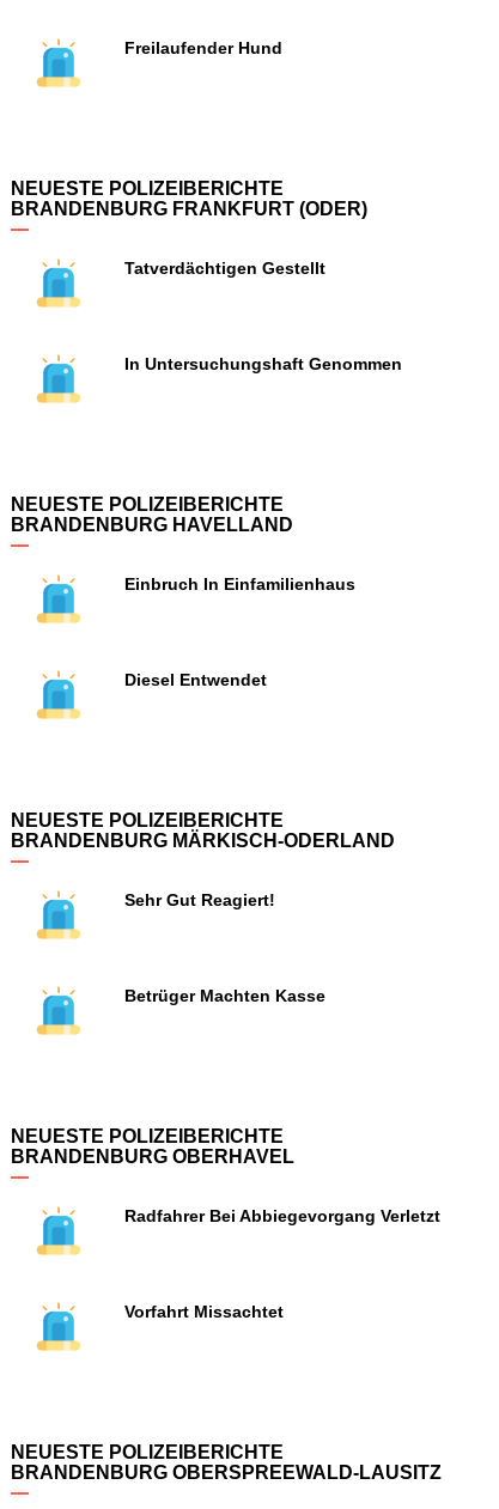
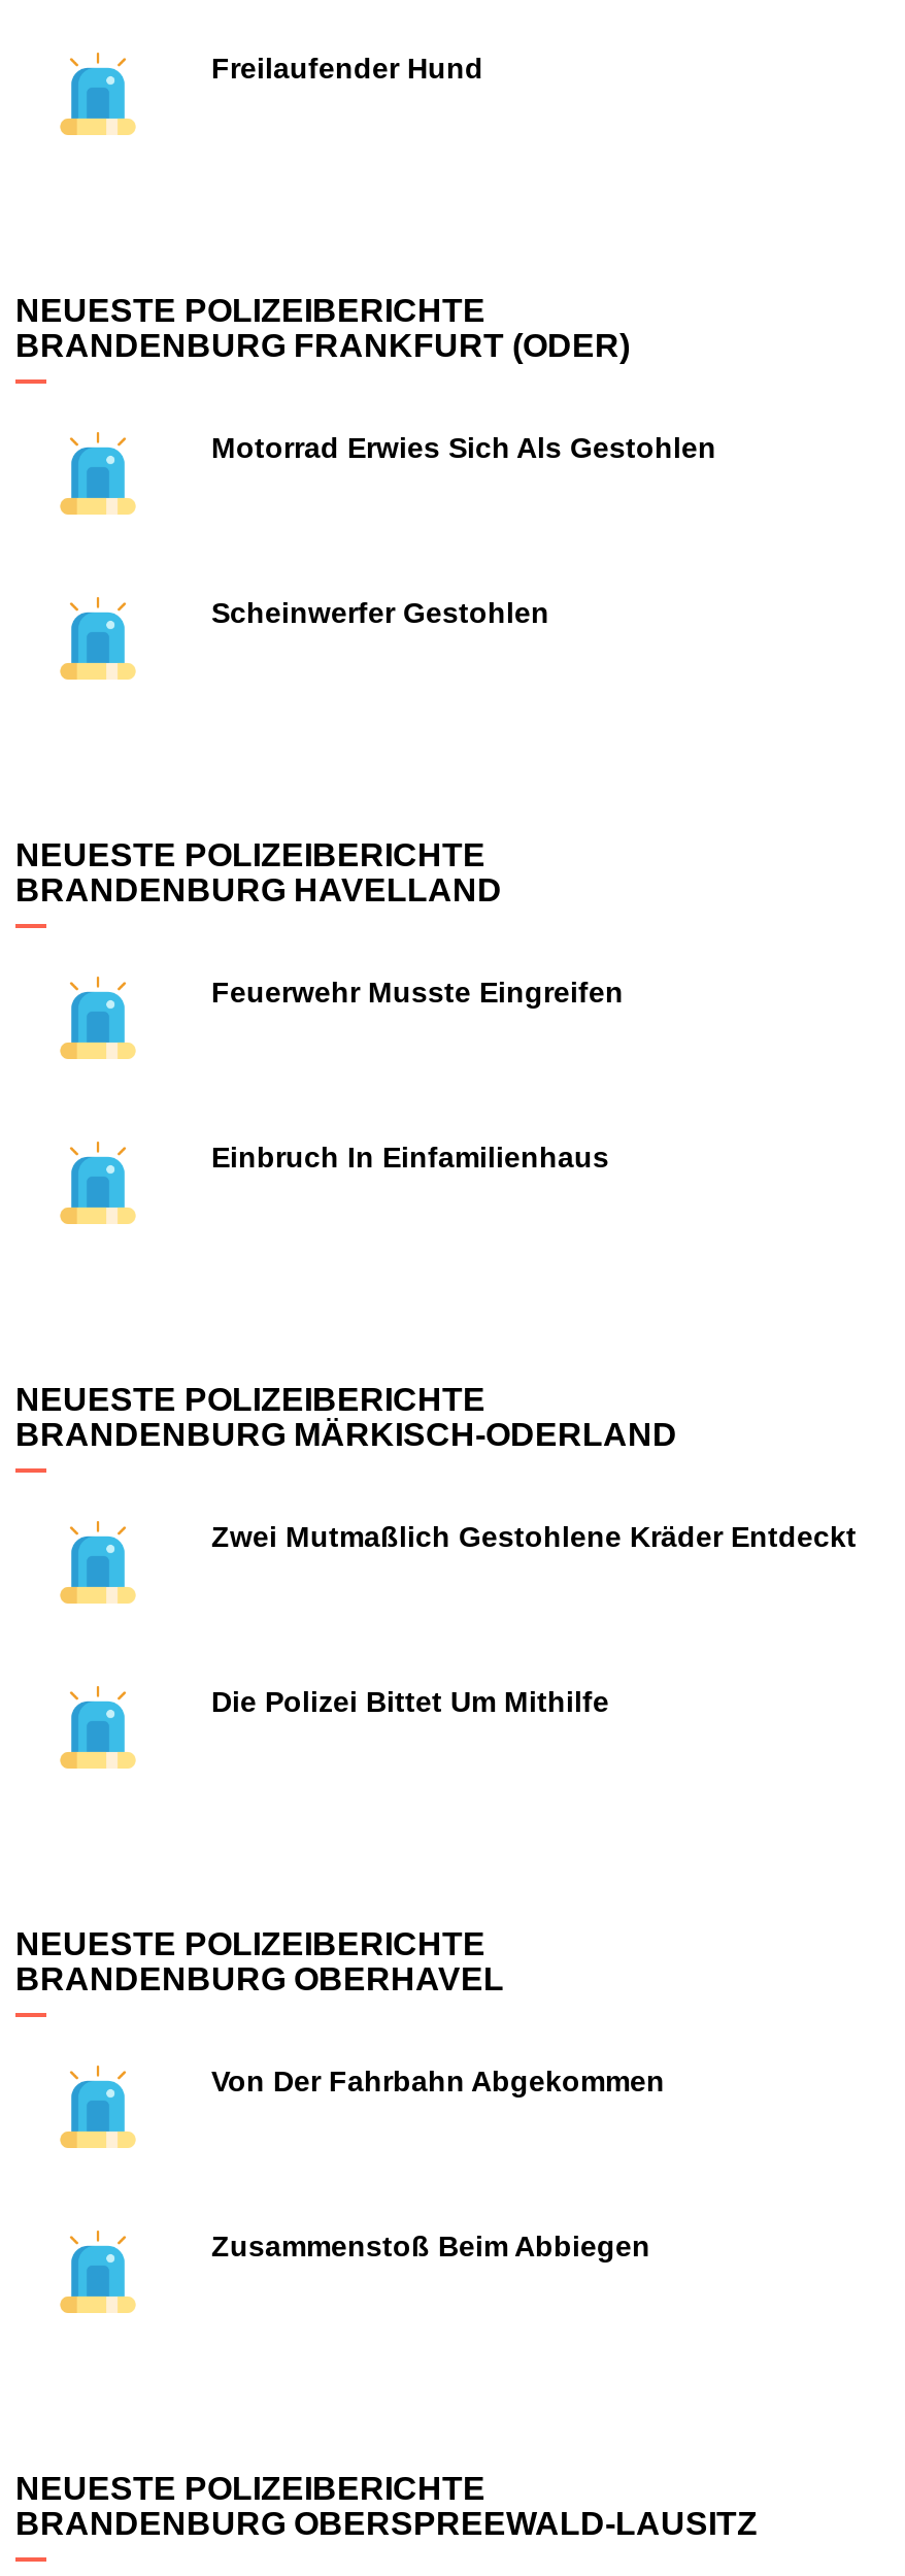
[124,258,325,278] Tatverdächtigen Gestellt -> [211,431,716,464] Motorrad Erwies Sich Als Gestohlen
[124,354,402,373] In Untersuchungshaft Genommen -> [211,596,549,629] Scheinwerfer Gestohlen
none -> [211,976,624,1009] Feuerwehr Musste Eingreifen
moved [124,574,355,594] -> [211,1141,609,1174]: Einbruch In Einfamilienhaus
[124,670,267,689] Diesel Entwendet -> none
[124,890,275,909] Sehr Gut Reagiert! -> [211,1520,857,1553] Zwei Mutmaßlich Gestohlene Kräder Entdeckt
[124,986,325,1005] Betrüger Machten Kasse -> [211,1685,609,1718] Die Polizei Bittet Um Mithilfe
[124,1206,440,1225] Radfahrer Bei Abbiegevorgang Verletzt -> [211,2065,665,2098] Von Der Fahrbahn Abgekommen
[124,1302,284,1321] Vorfahrt Missachtet -> [211,2230,650,2263] Zusammenstoß Beim Abbiegen

